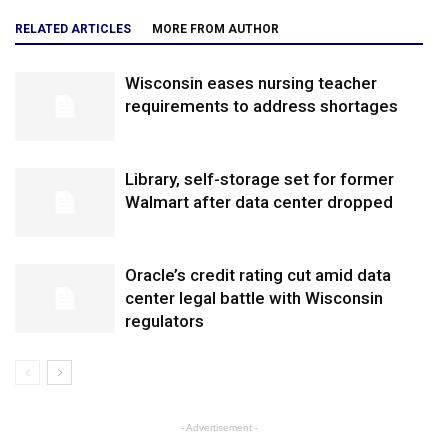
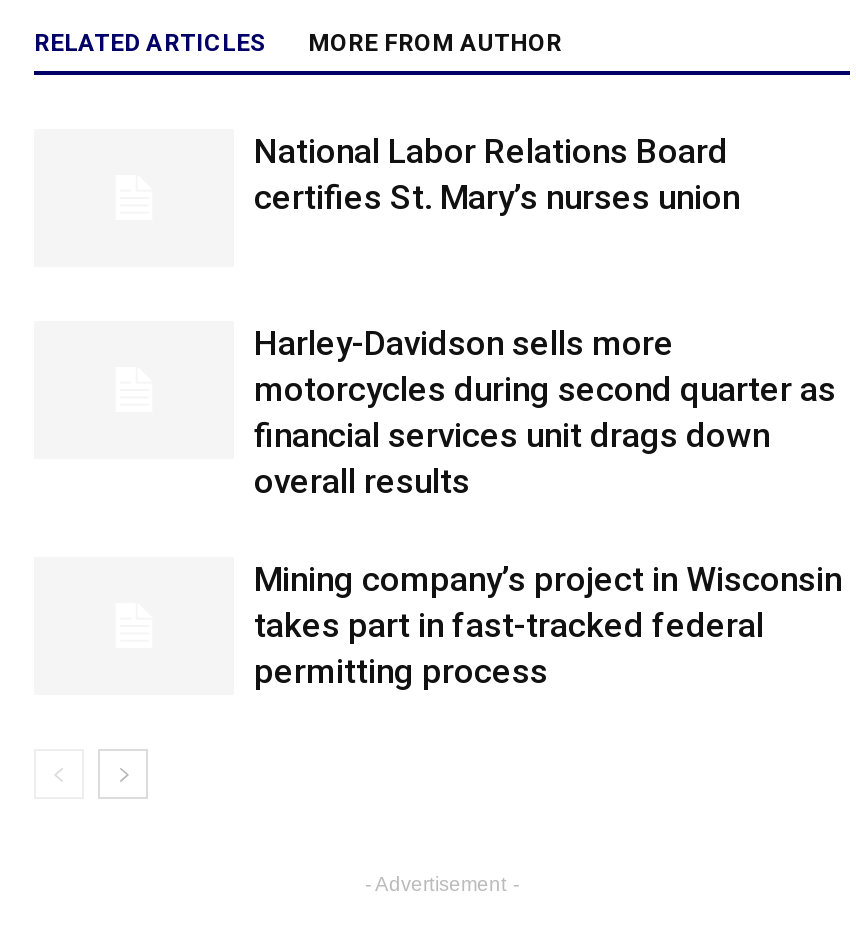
[125,73,398,116] Wisconsin eases nursing teacher | requirements to address shortages -> [254,131,740,217] National Labor Relations Board | certifies St. Mary’s nurses union
[125,169,394,212] Library, self-storage set for former | Walmart after data center dropped -> [254,323,836,501] Harley-Davidson sells more | motorcycles during second quarter as | financial services unit drags down | overall results
[125,265,391,331] Oracle’s credit rating cut amid data | center legal battle with Wisconsin | regulators -> [254,559,842,691] Mining company’s project in Wisconsin | takes part in fast-tracked federal | permitting process

